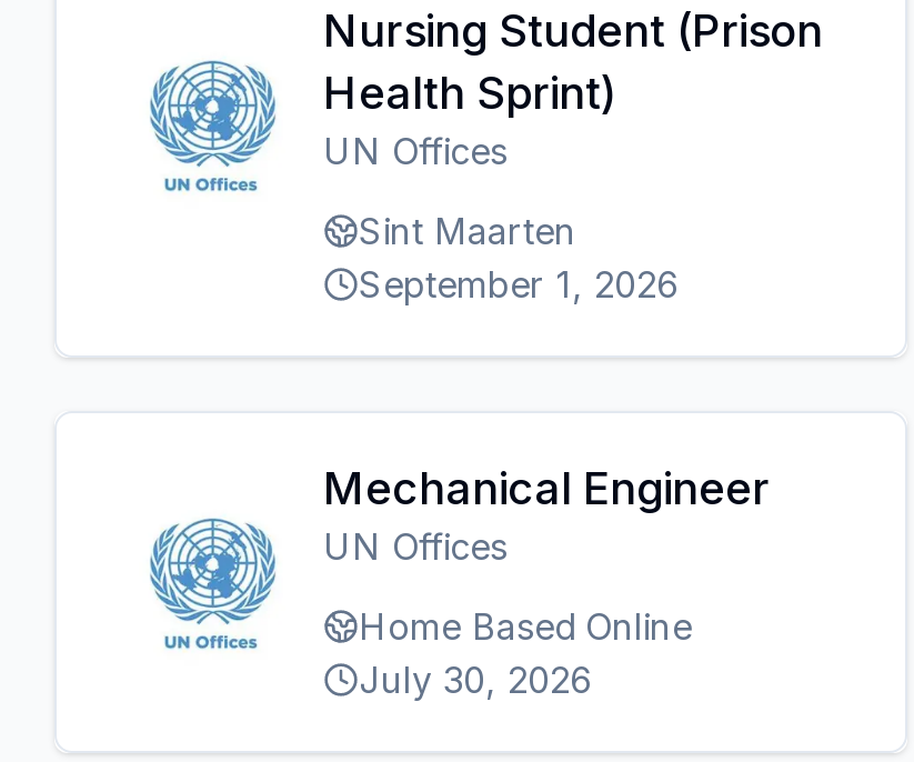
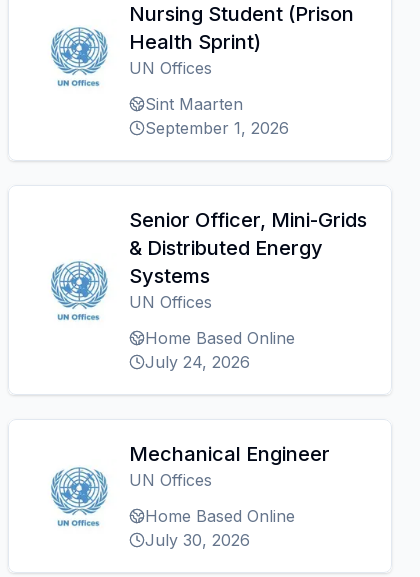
none -> [129,208,367,372] Senior Officer, Mini-Grids | & Distributed Energy | Systems | UN Offices | Home Based Online | July 24, 2026

